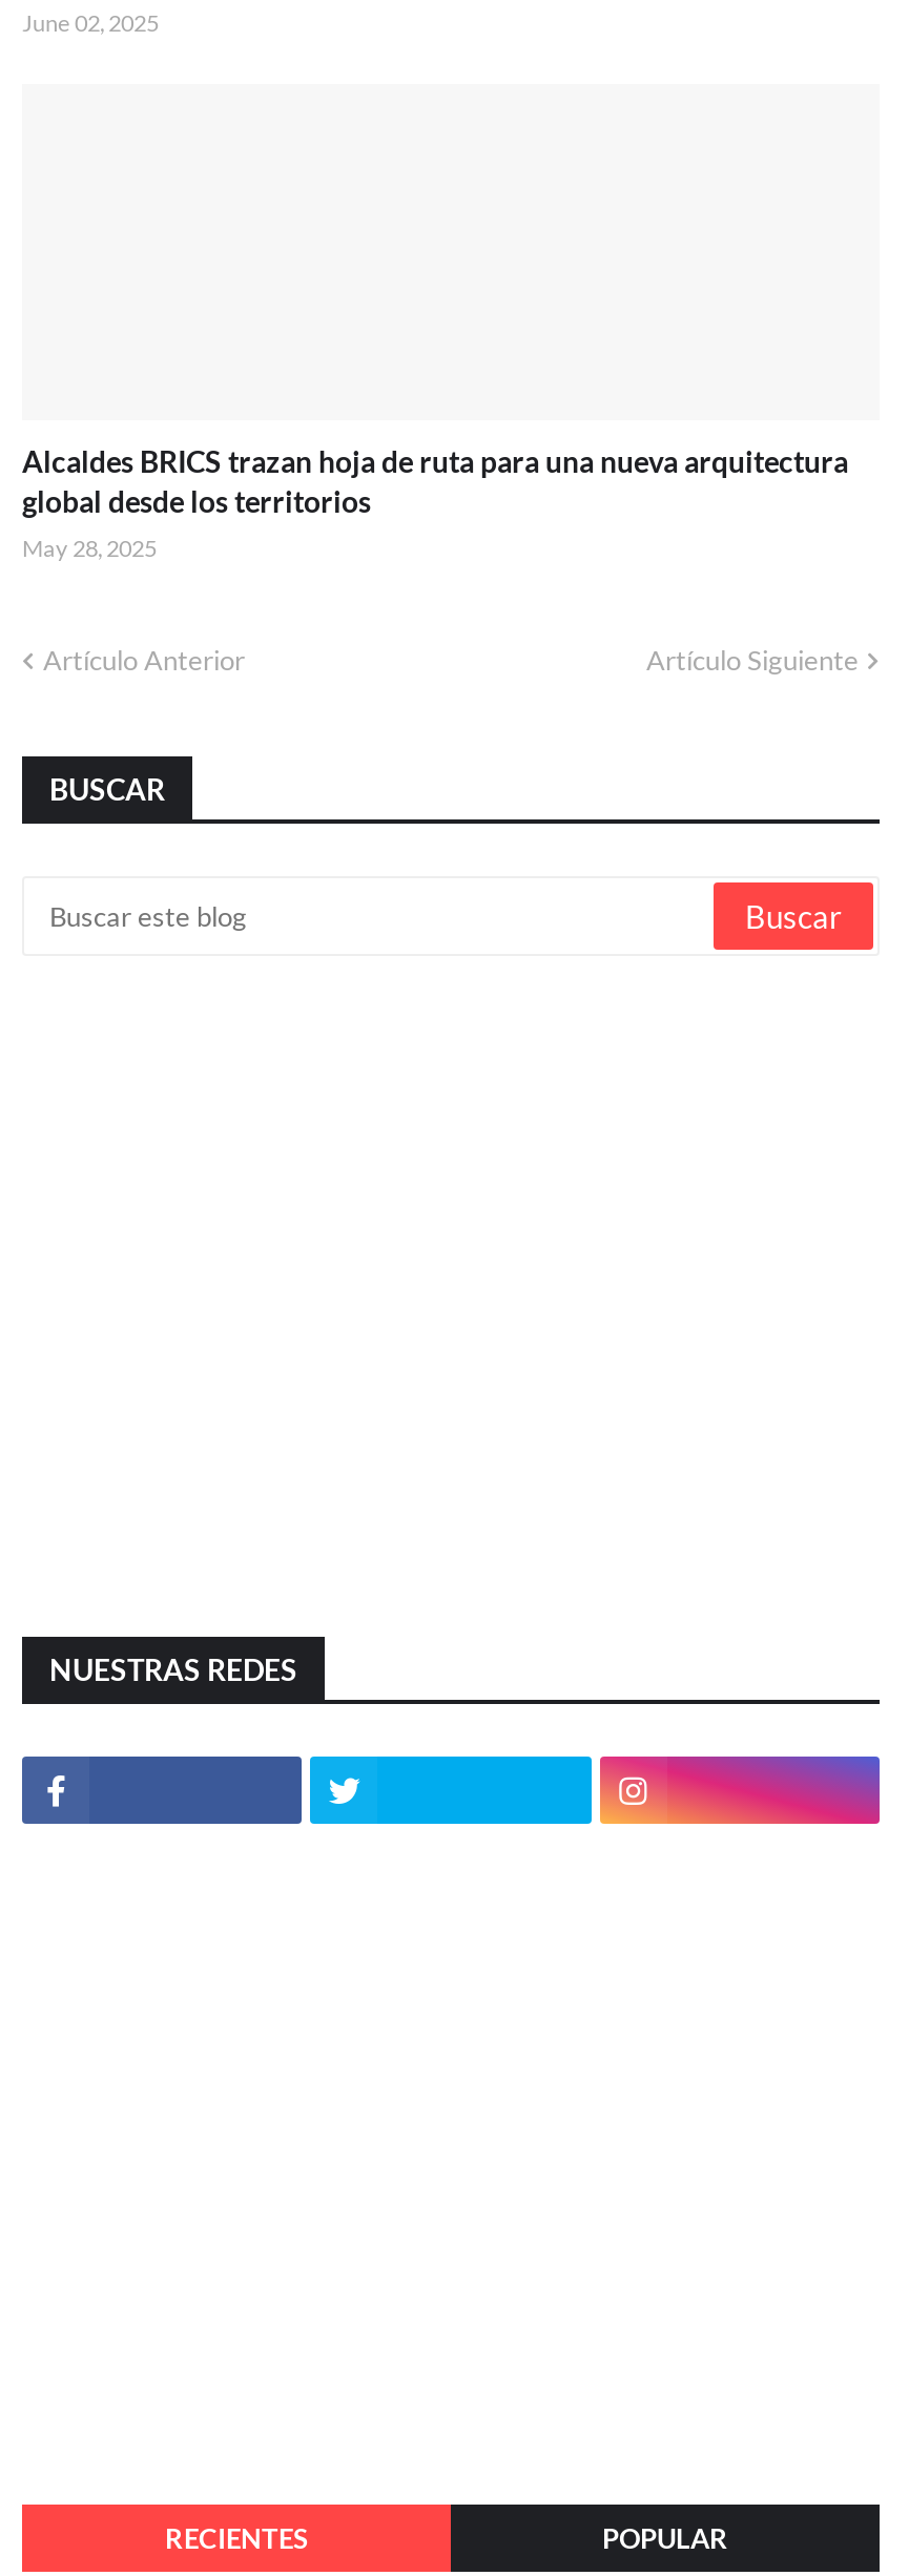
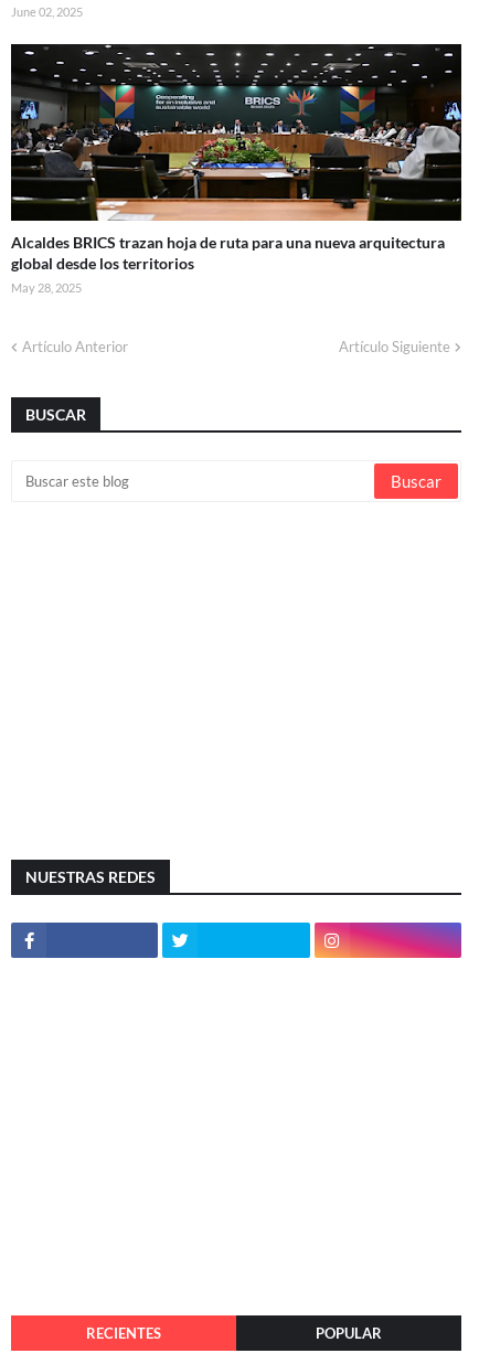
none -> [10,43,462,222] [image]

